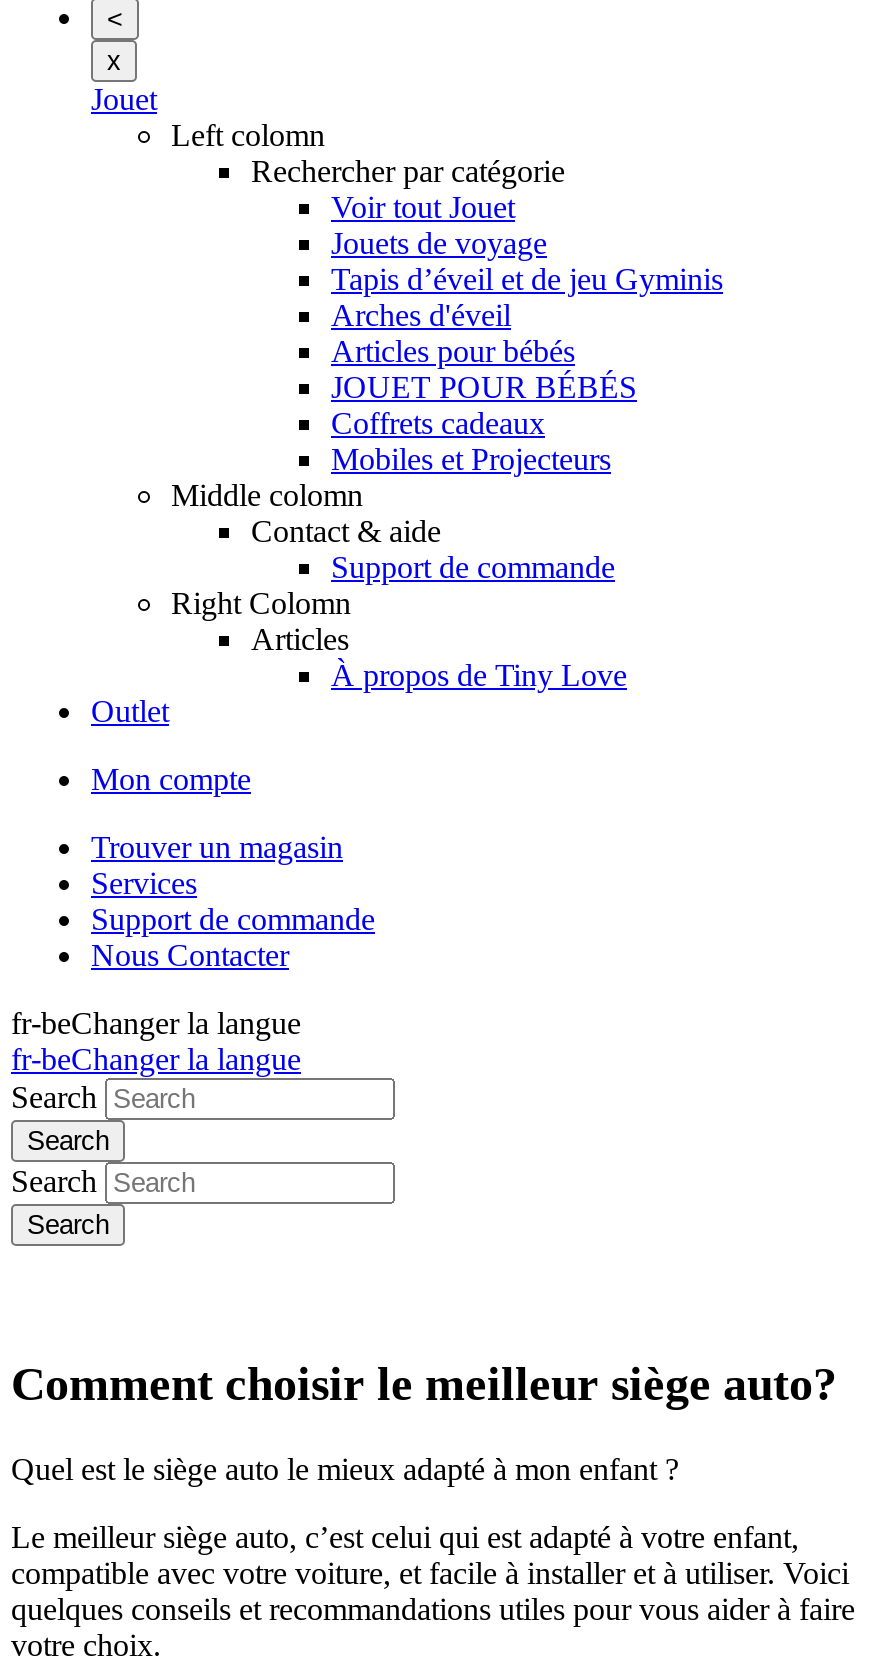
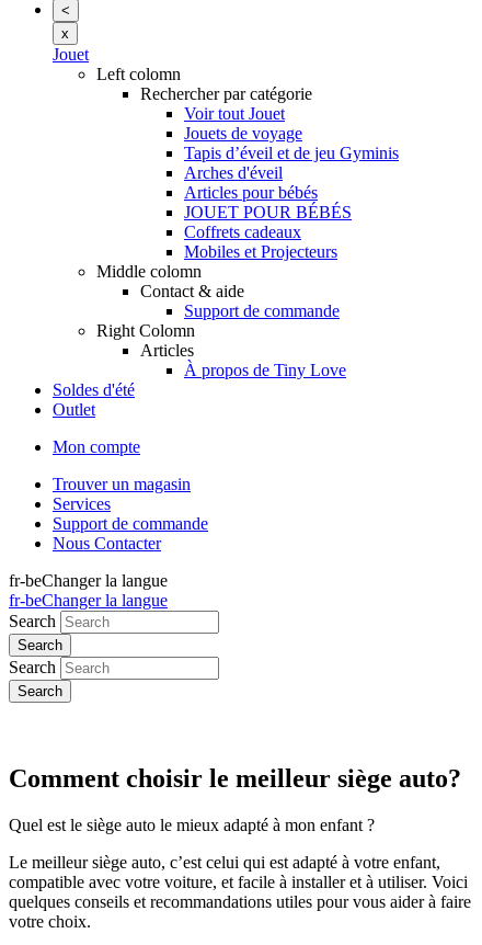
none -> [53,380,135,399] Soldes d'été

